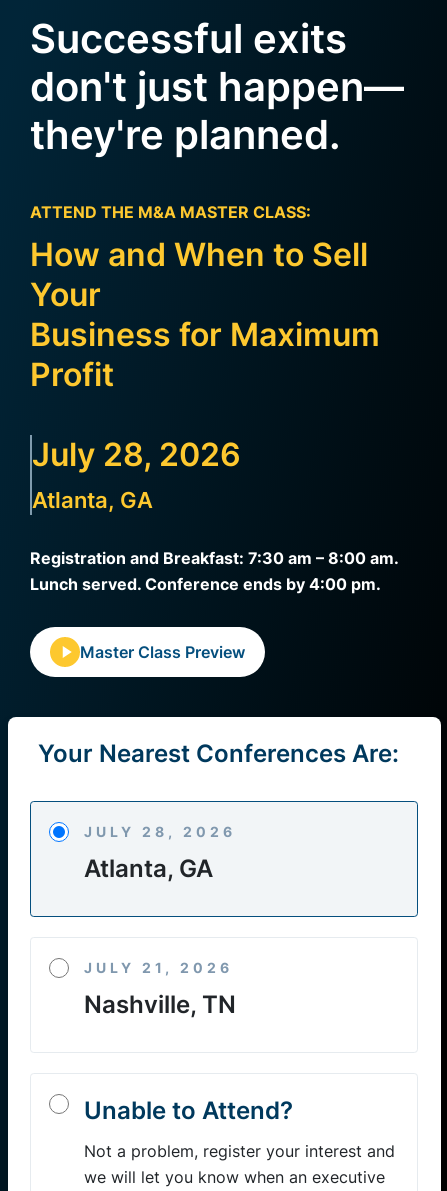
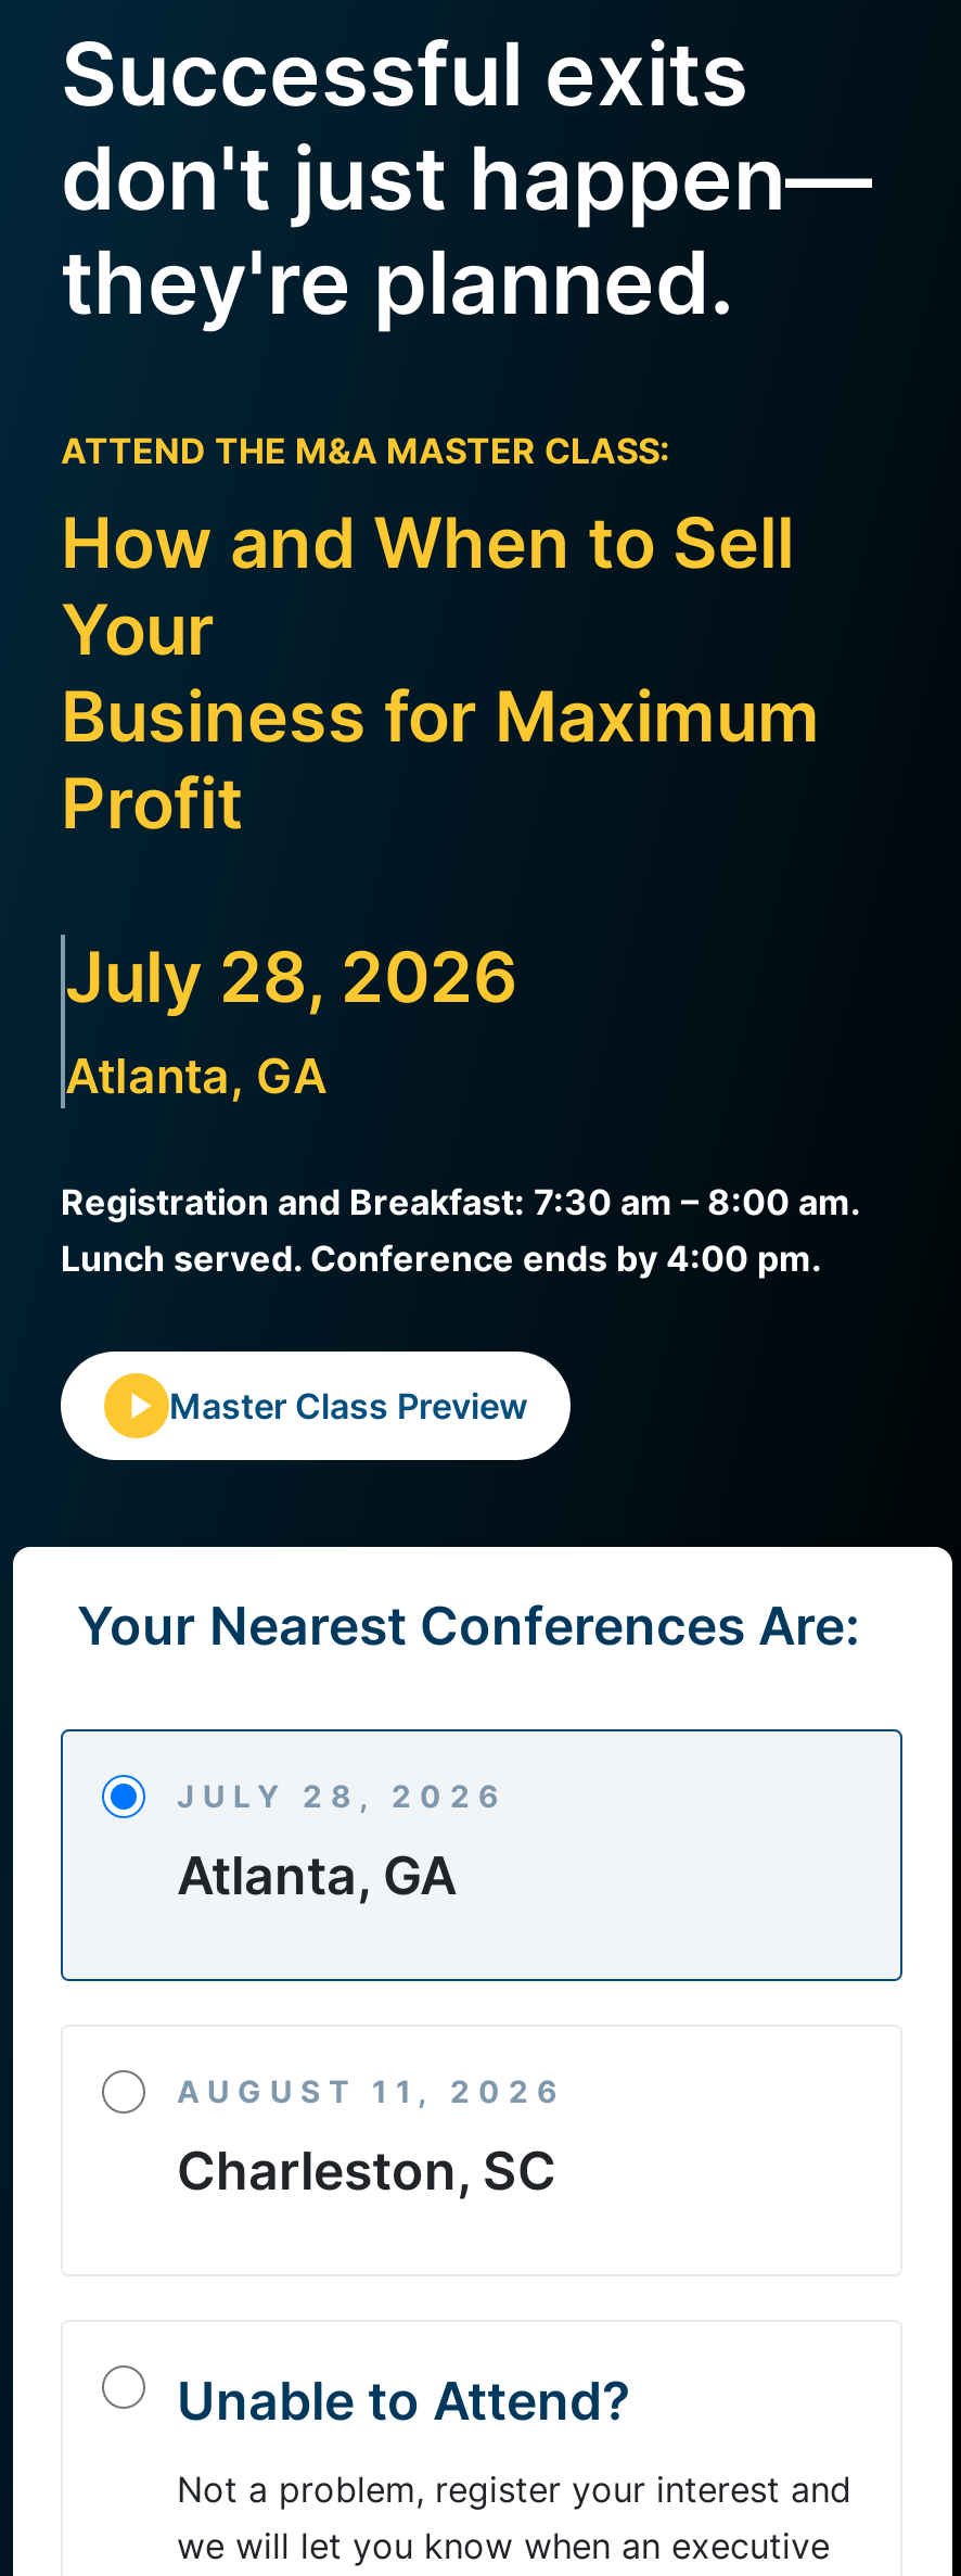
[83,959,232,976] JULY 21, 2026 -> [177,2072,565,2109] AUGUST 11, 2026
[83,990,235,1019] Nashville, TN -> [177,2140,556,2203] Charleston, SC

